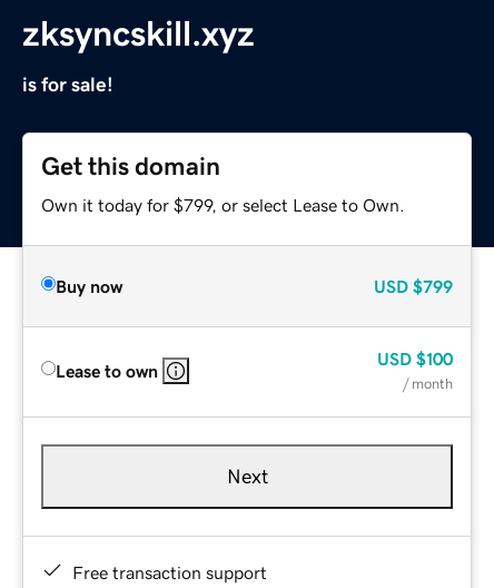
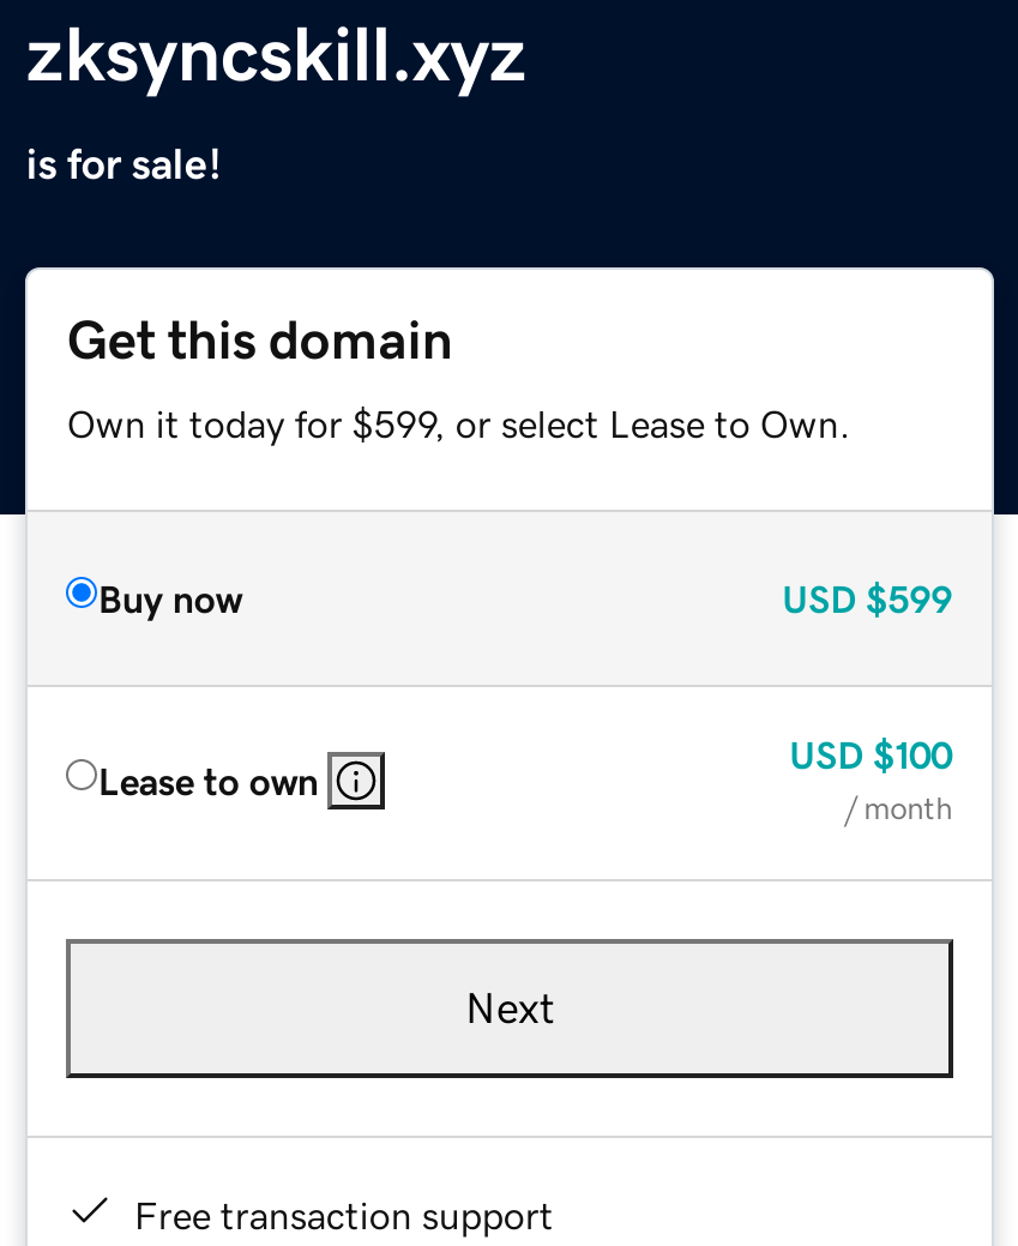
[42,196,405,213] Own it today for $799, or select Lease to Own. -> [67,403,851,442] Own it today for $599, or select Lease to Own.
[373,277,452,295] USD $799 -> [782,578,952,617] USD $599

